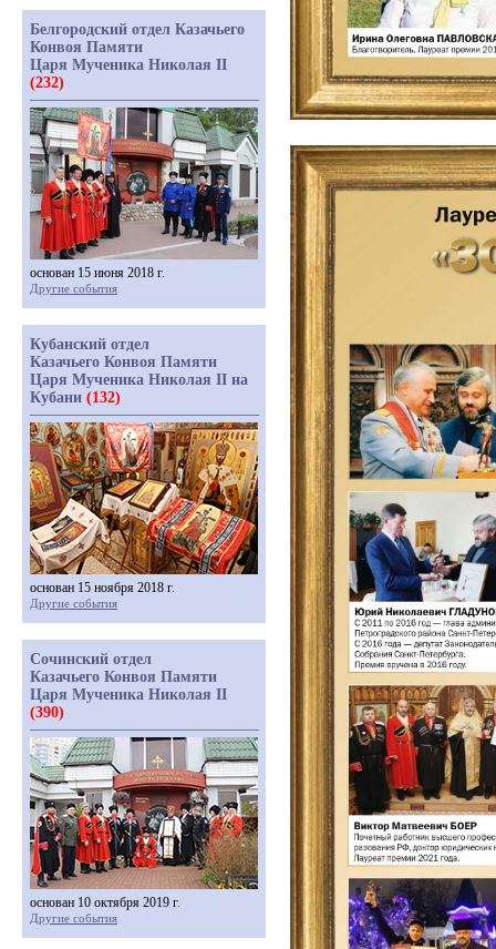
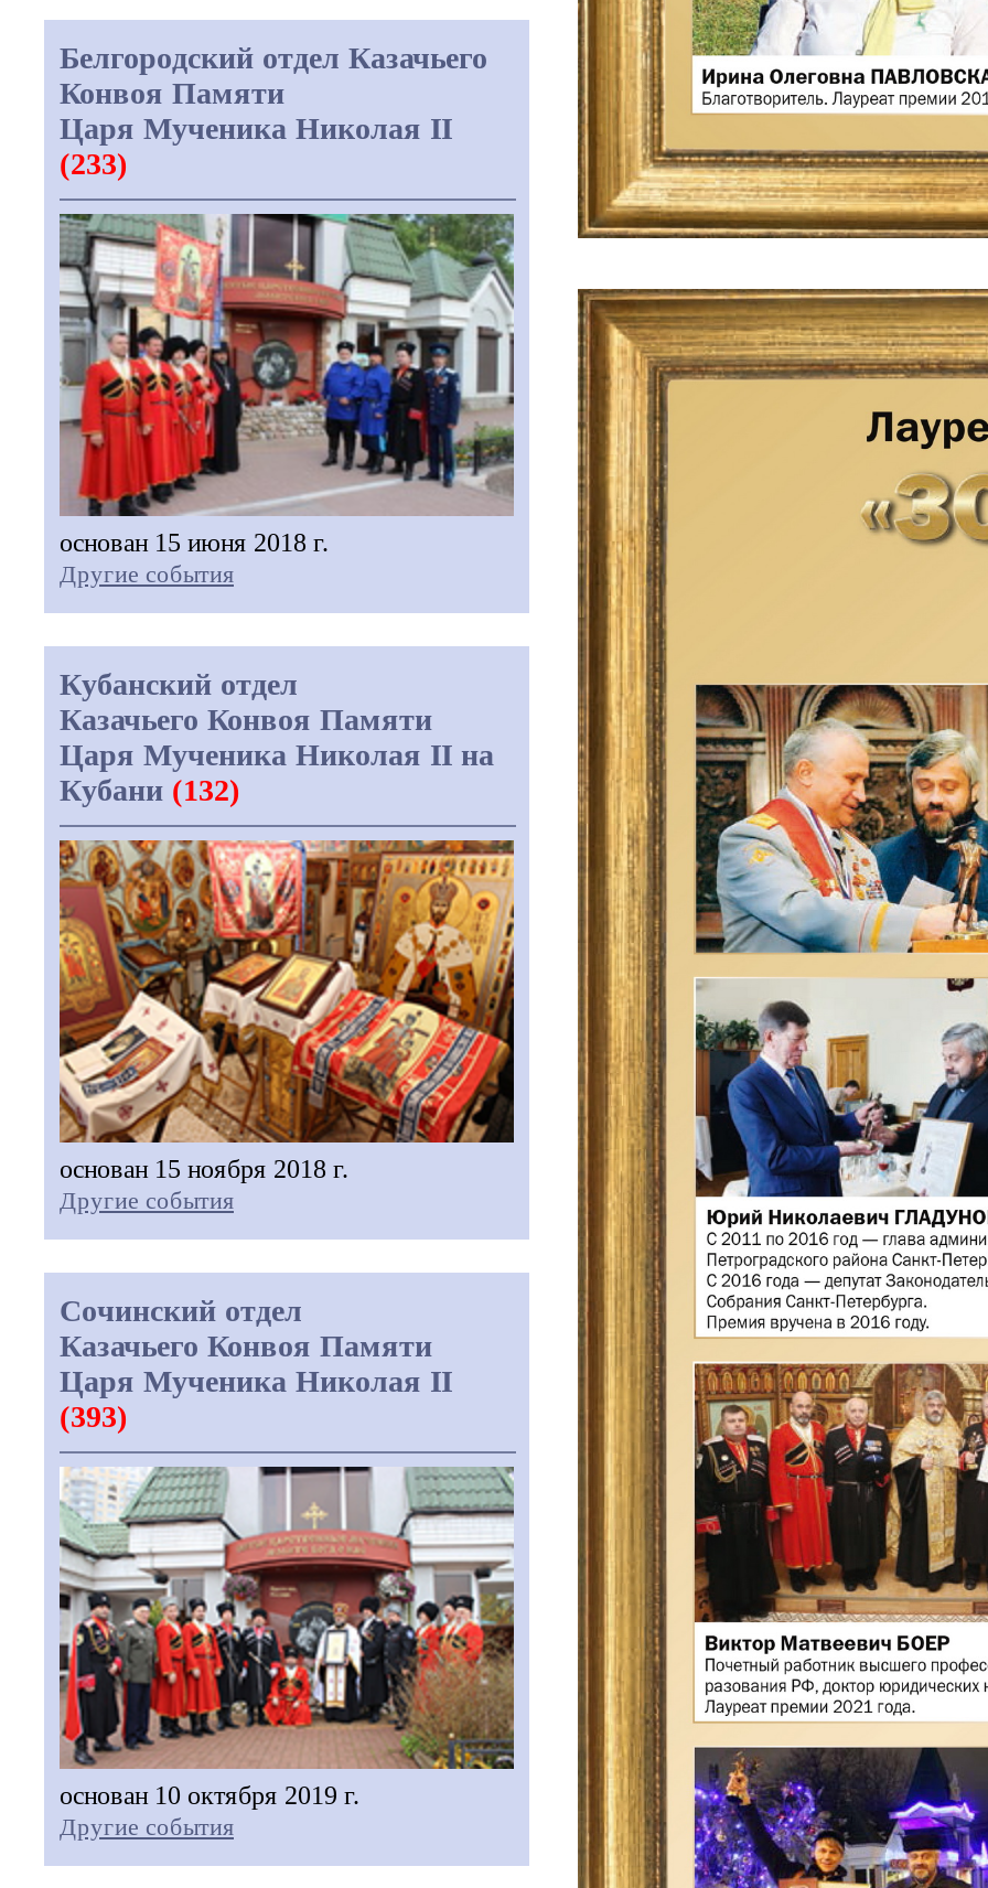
[30,74,64,91] (232) -> [60,148,128,181] (233)
[30,704,64,721] (390) -> [60,1401,128,1434] (393)

